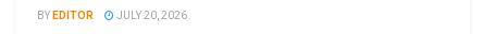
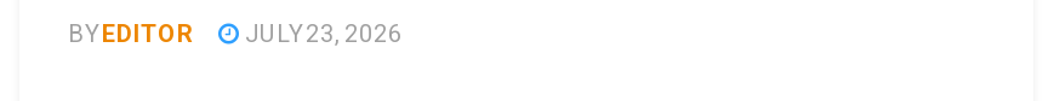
[37,10,187,22] BY EDITOR JULY 20, 2026 -> [68,21,403,48] BY EDITOR JULY 23, 2026

